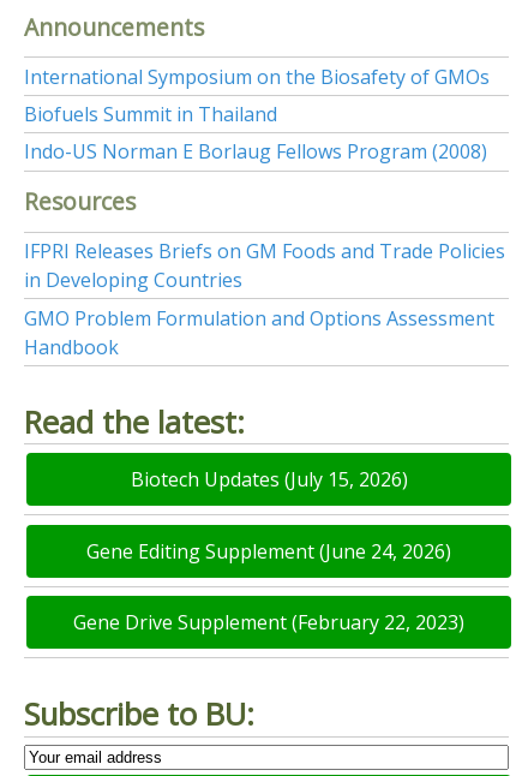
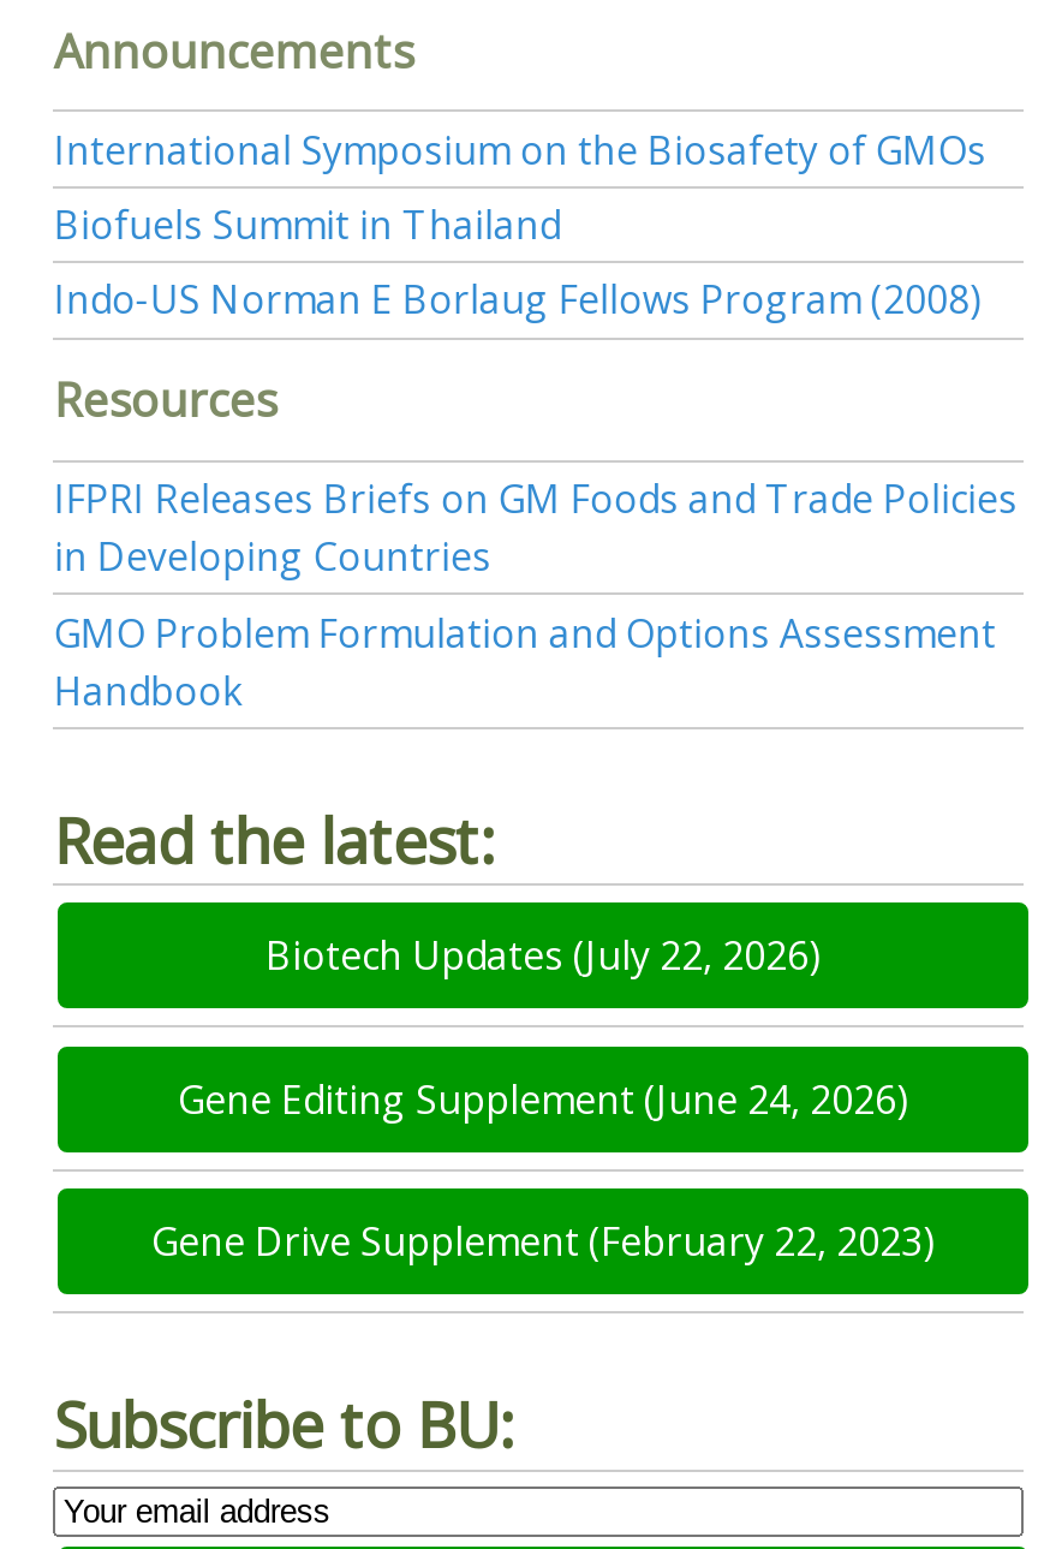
[130,466,407,493] Biotech Updates (July 15, 2026) -> [266,930,821,983] Biotech Updates (July 22, 2026)

